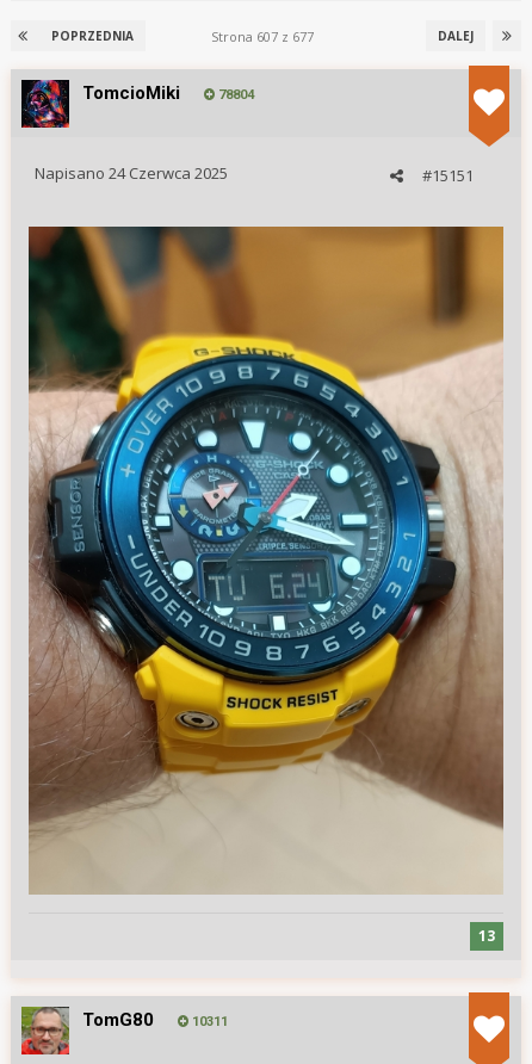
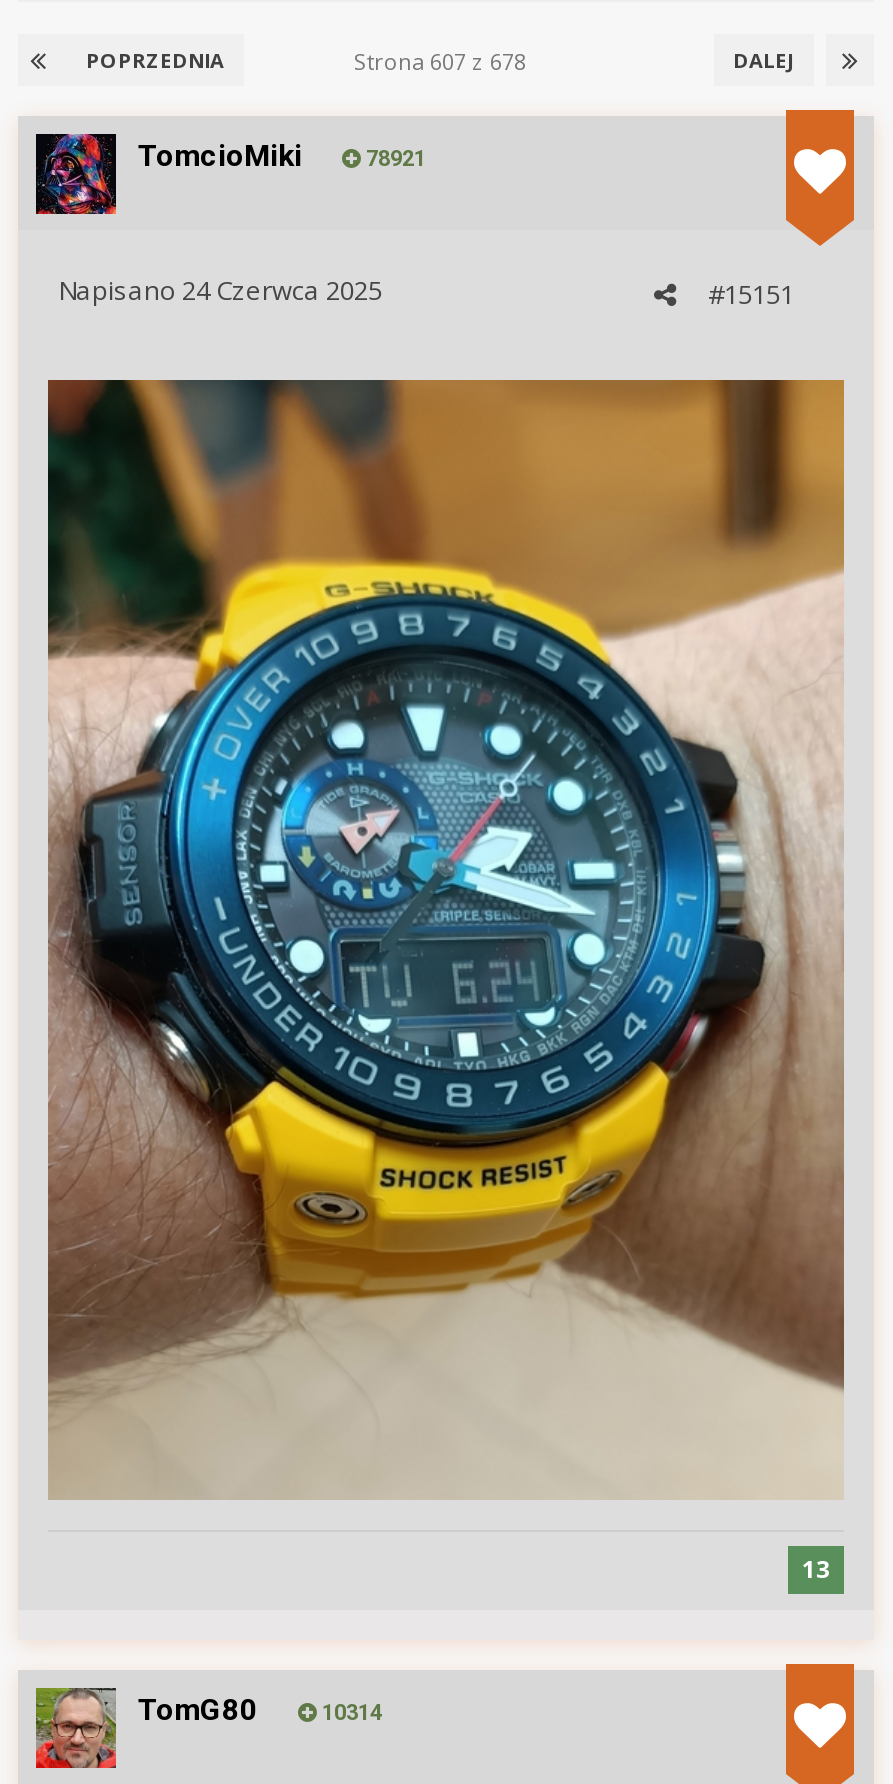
[211,27,321,45] Strona 607 z 677 -> [354,46,538,76] Strona 607 z 678
[215,87,254,103] 78804 -> [360,146,426,172] 78921
[188,1014,228,1029] 10311 -> [316,1700,382,1726] 10314

